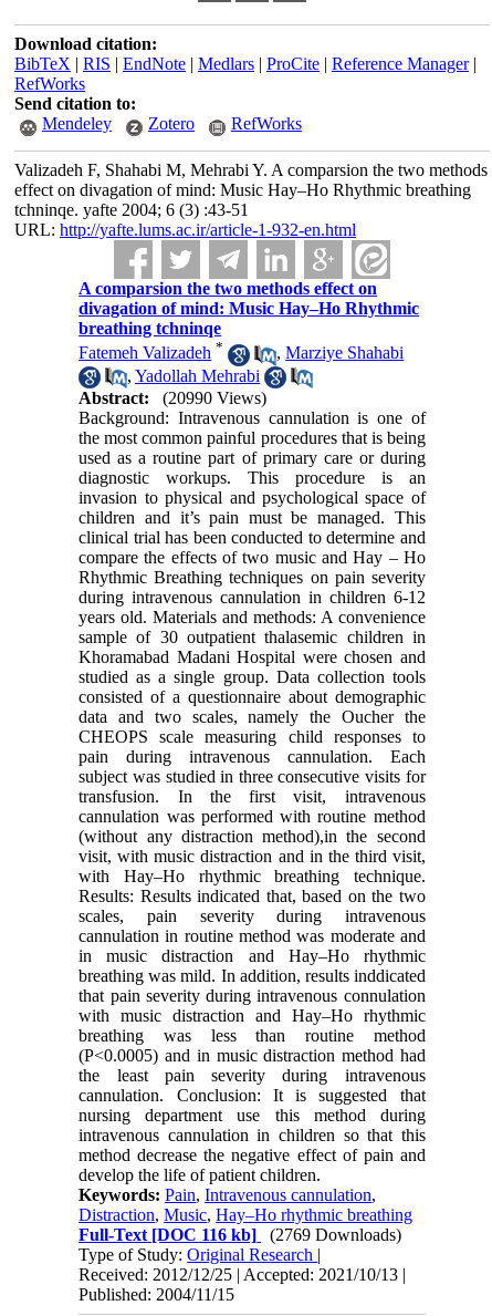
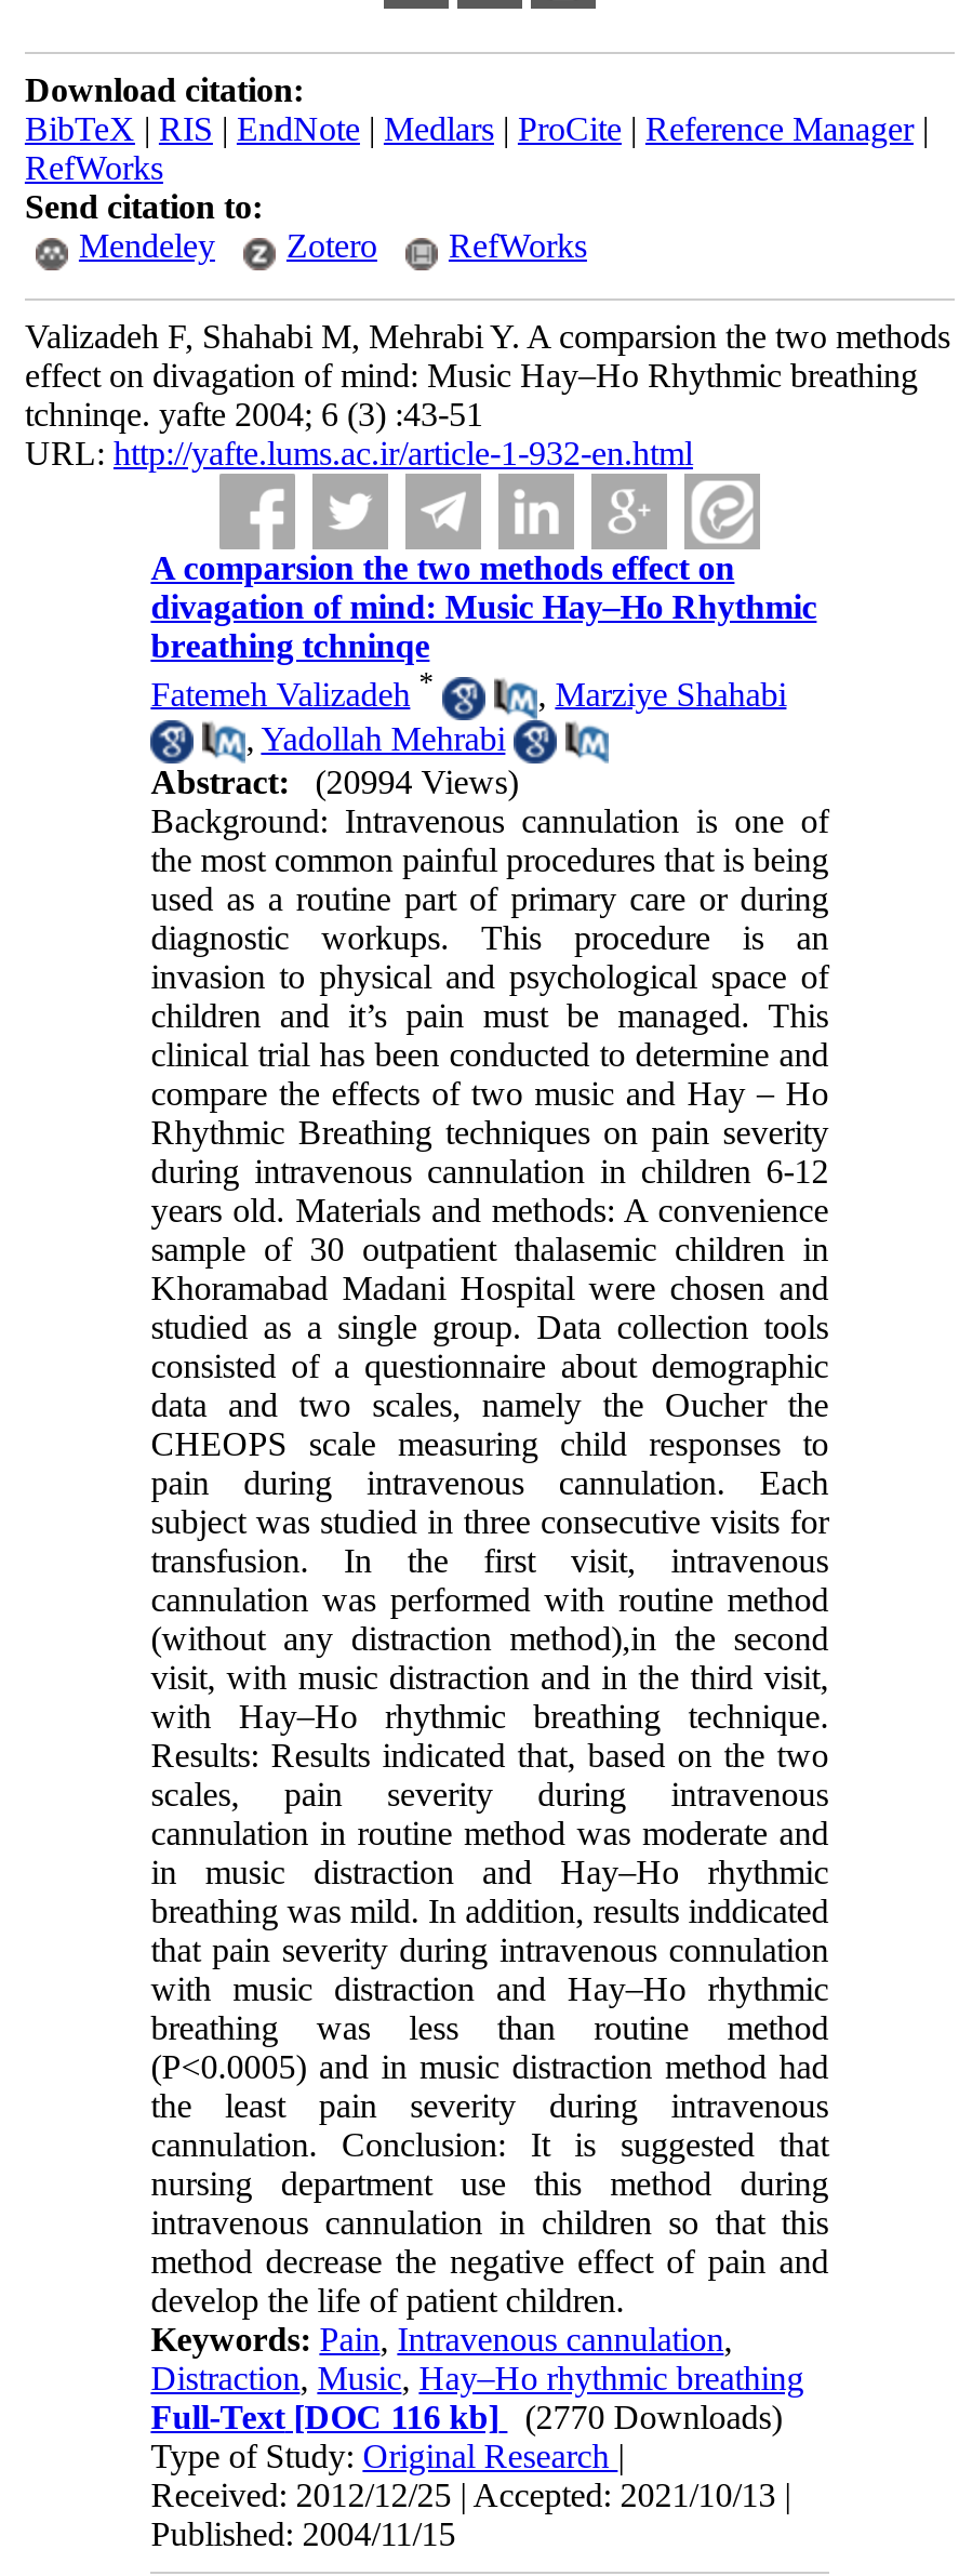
[79,388,267,407] Abstract: (20990 Views) -> [151,763,518,800] Abstract: (20994 Views)
[79,1225,402,1244] Full-Text [DOC 116 kb] (2769 Downloads) -> [151,2399,782,2435] Full-Text [DOC 116 kb] (2770 Downloads)

